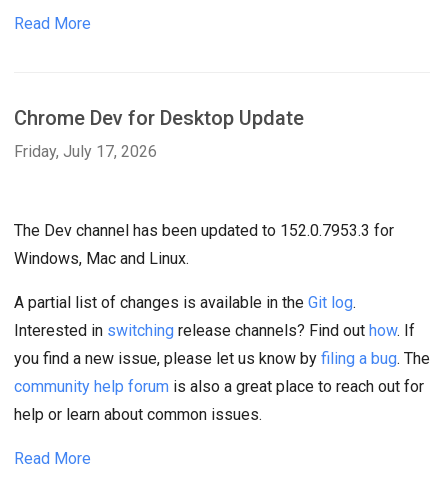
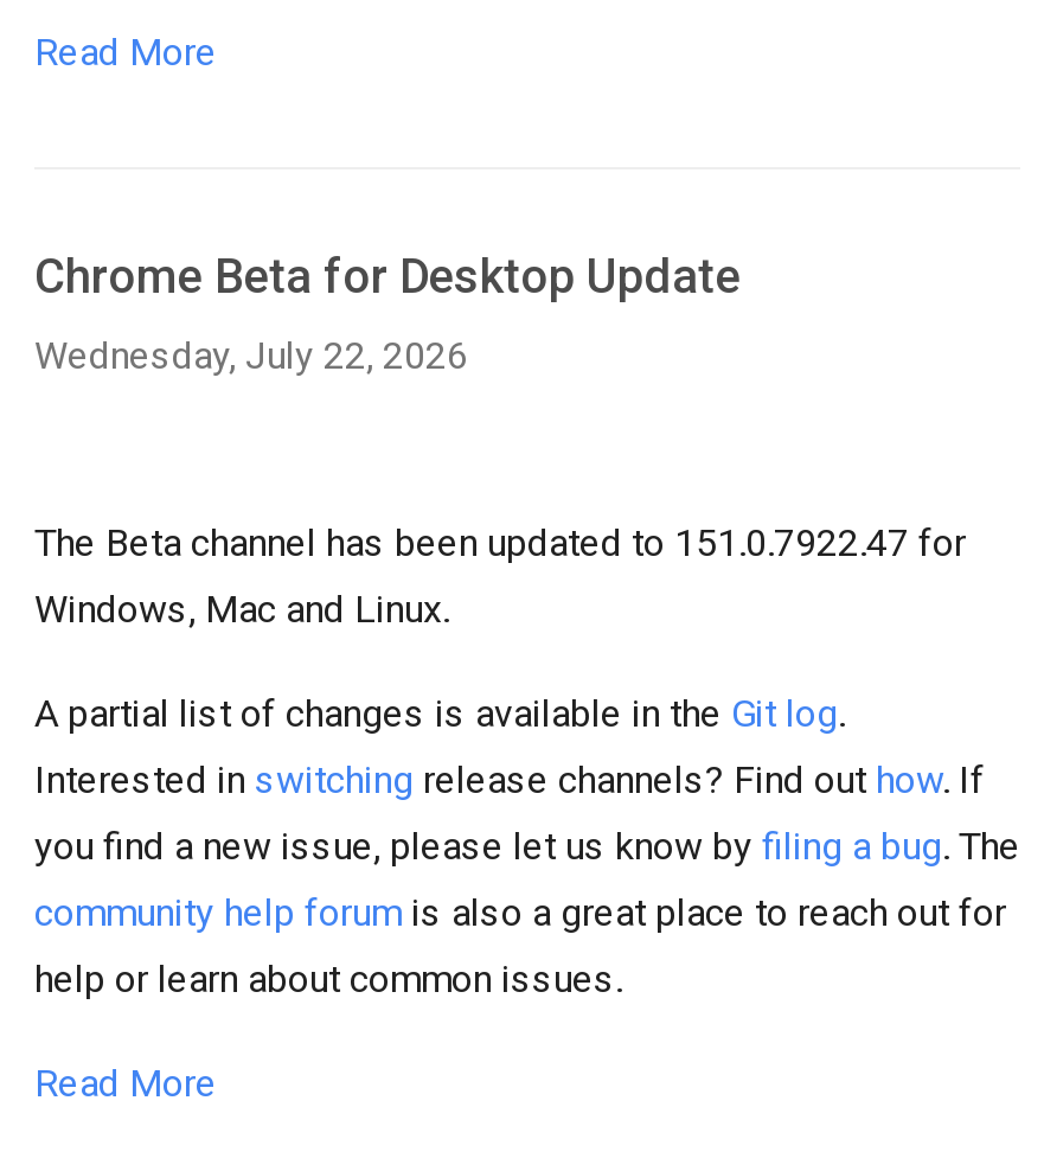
[14,106,304,130] Chrome Dev for Desktop Update -> [34,248,741,305] Chrome Beta for Desktop Update
[14,142,157,161] Friday, July 17, 2026 -> [34,333,468,378] Wednesday, July 22, 2026
[14,221,394,240] The Dev channel has been updated to 152.0.7953.3 for -> [34,520,966,565] The Beta channel has been updated to 151.0.7922.47 for

